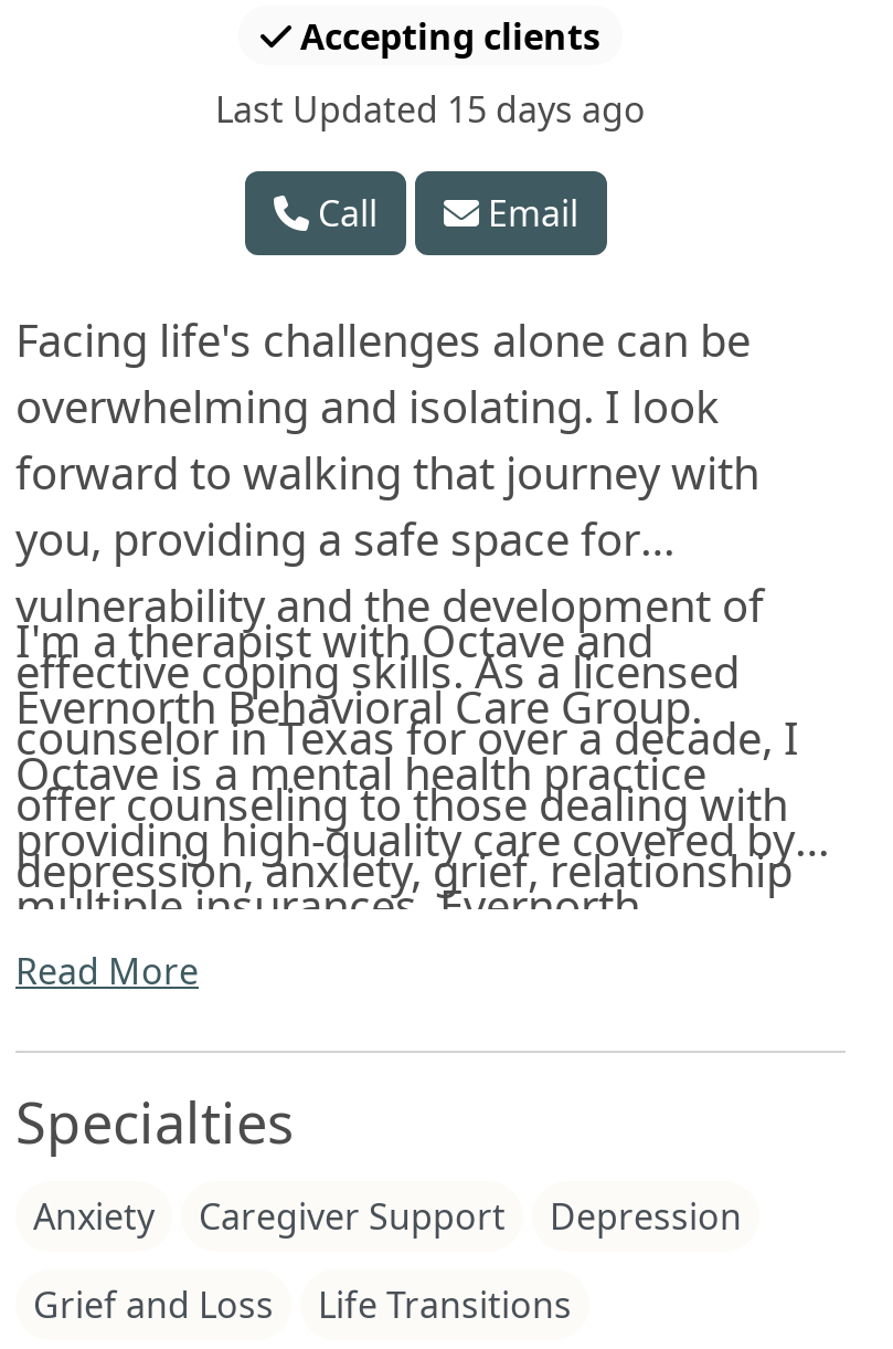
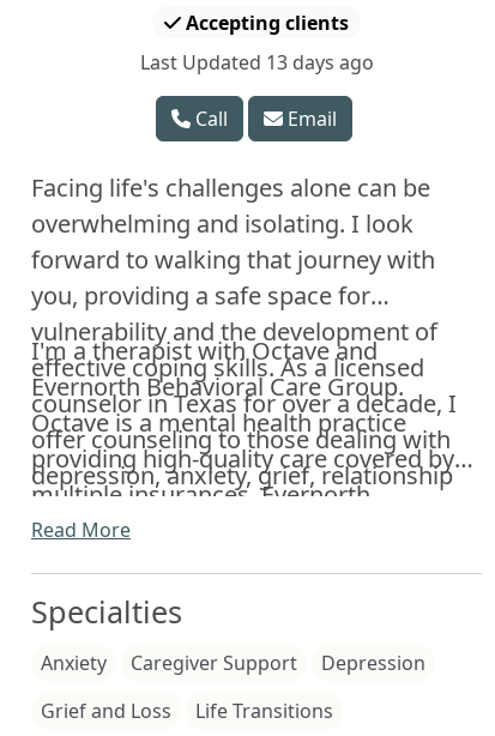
[215,86,646,134] Last Updated 15 days ago -> [140,49,373,76] Last Updated 13 days ago

